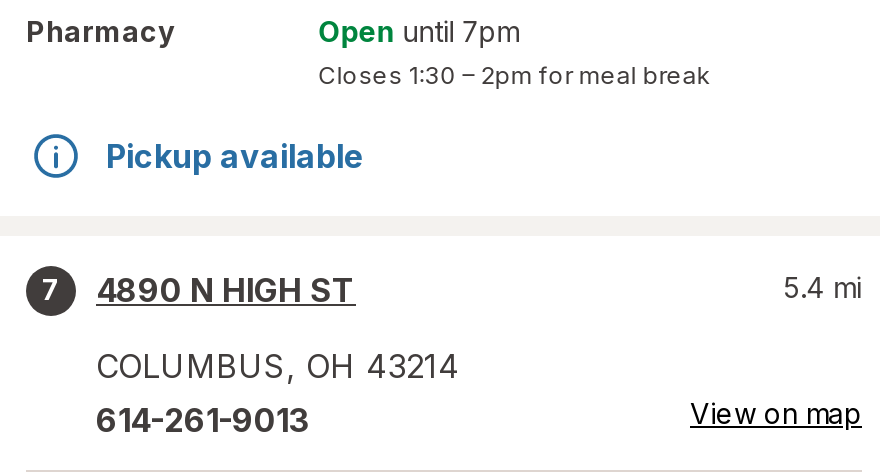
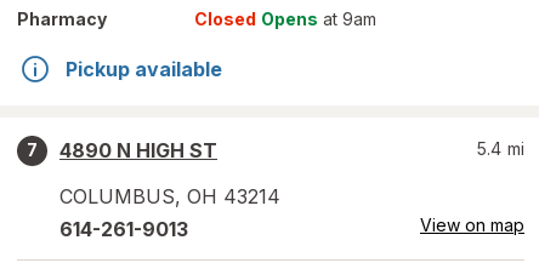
[319,14,711,90] Open until 7pm | Closes 1:30 – 2pm for meal break -> [195,8,377,29] Closed Opens at 9am

